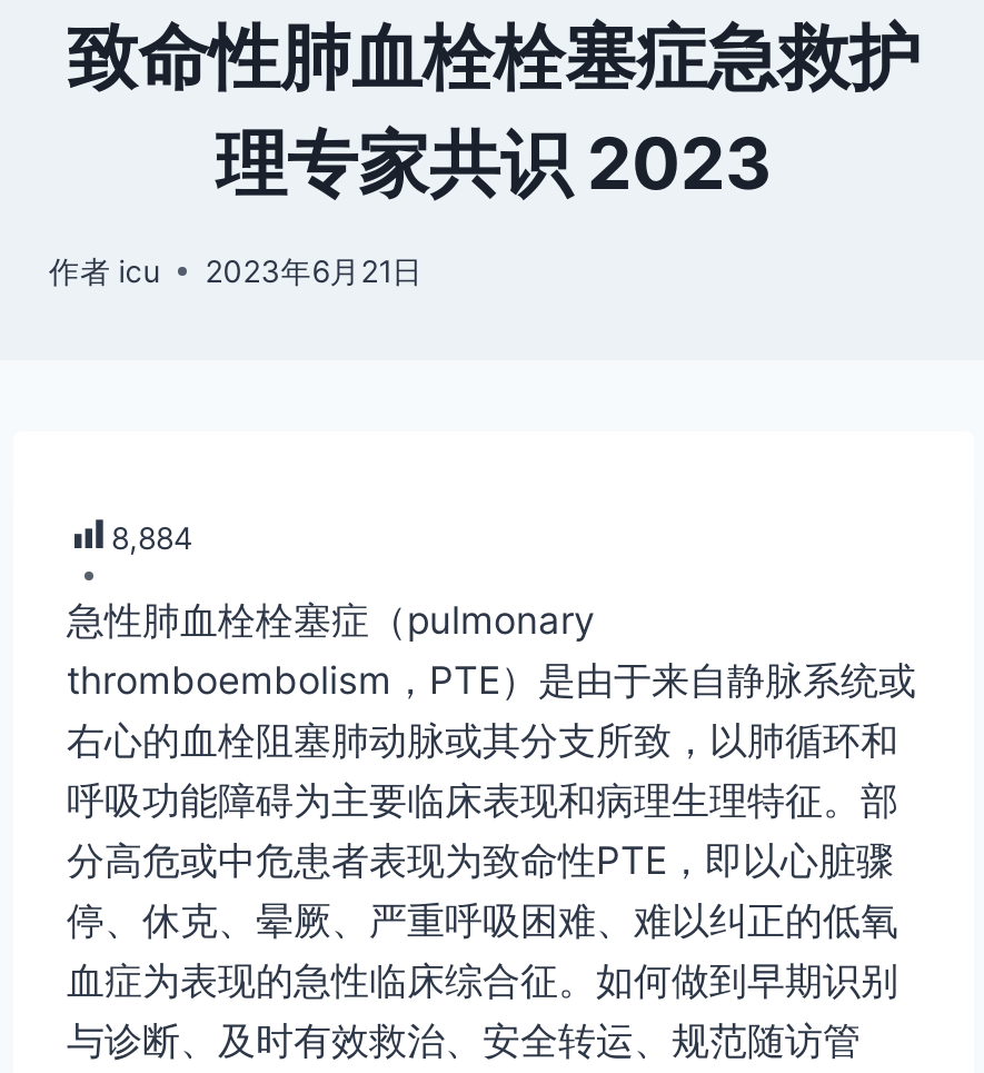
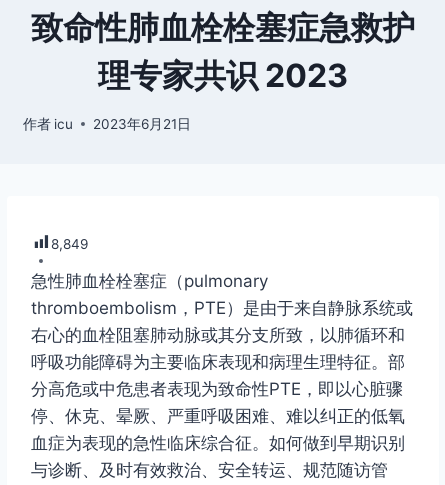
[111,519,193,555] 8,884 -> [51,236,88,252] 8,849

